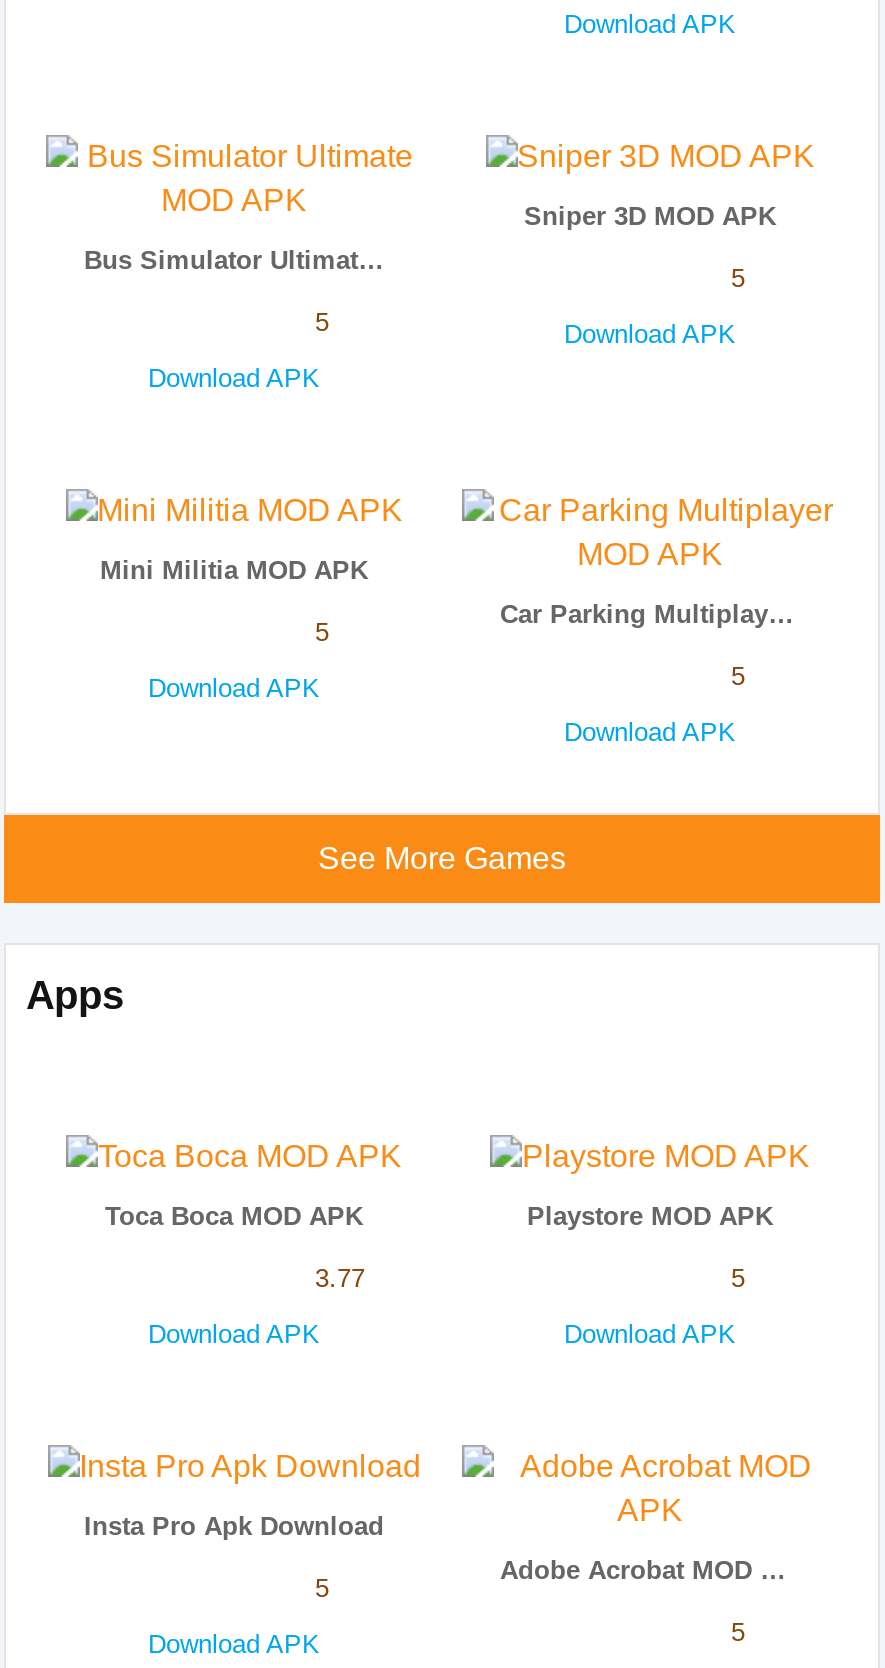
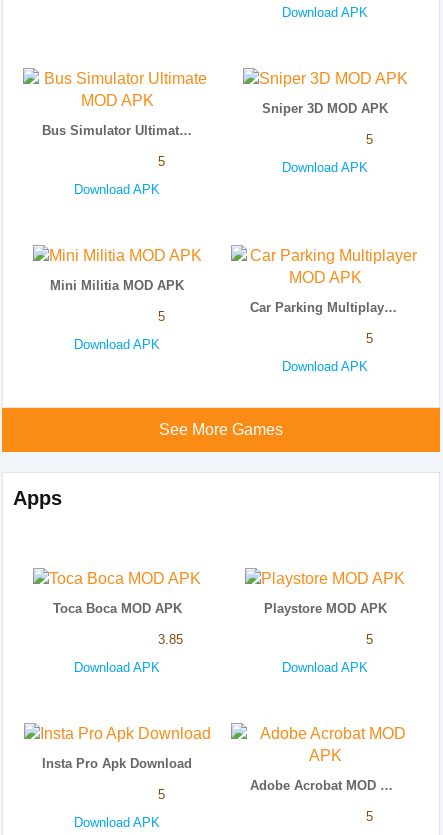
[315,1263,365,1293] 3.77 -> [157,632,182,647] 3.85

